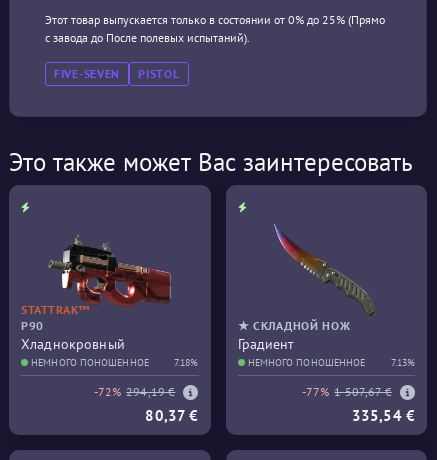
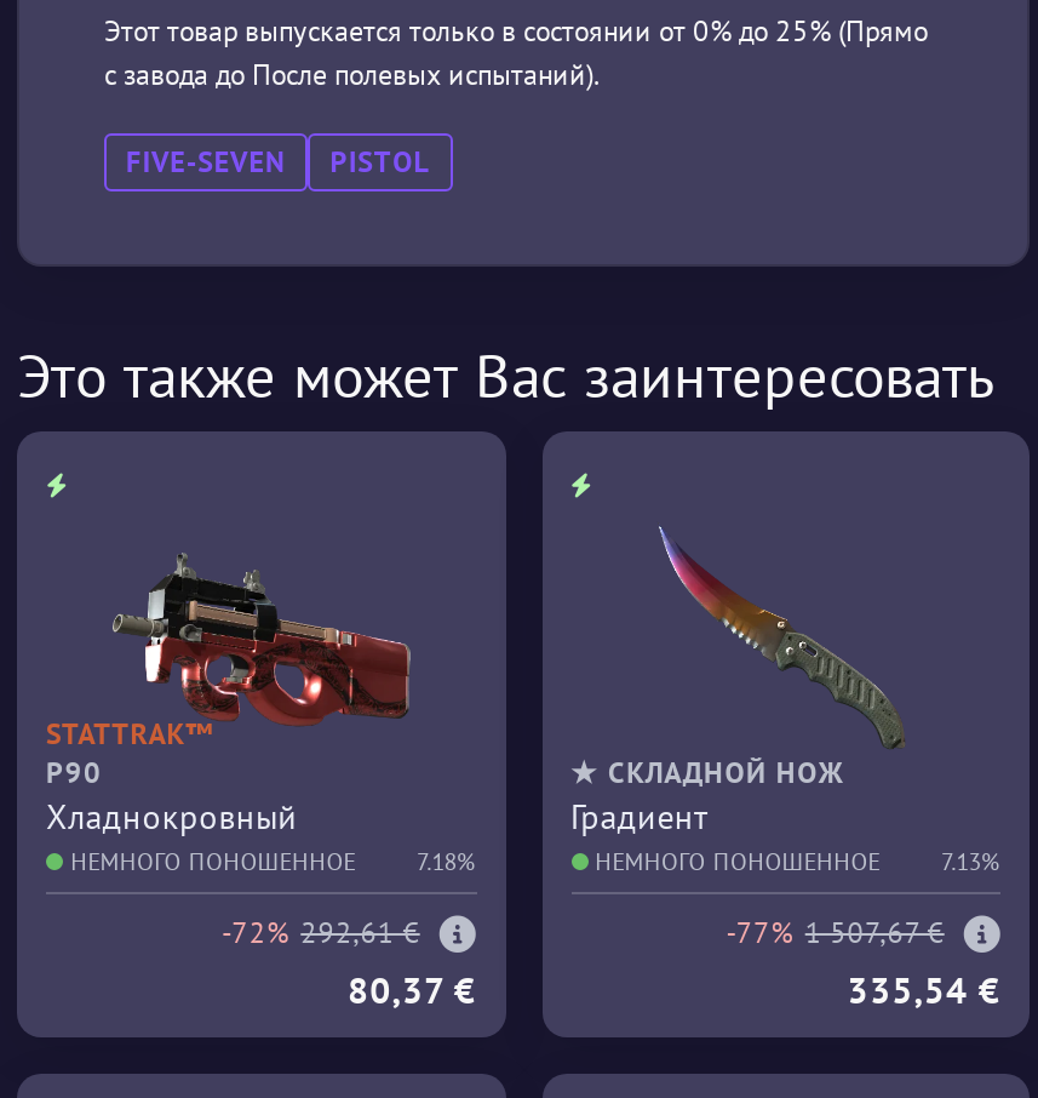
[93,384,175,399] -72% 294,19 € -> [222,914,420,950] -72% 292,61 €

